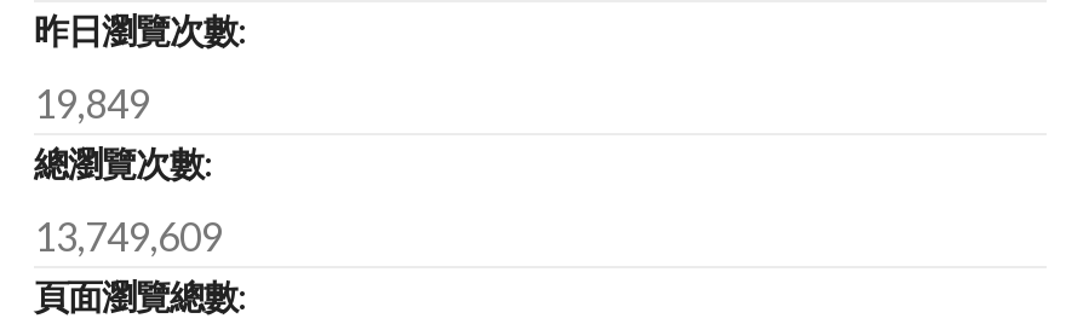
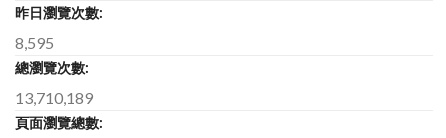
[34,80,150,125] 19,849 -> [15,33,54,52] 8,595
[34,212,223,258] 13,749,609 -> [15,88,93,107] 13,710,189

